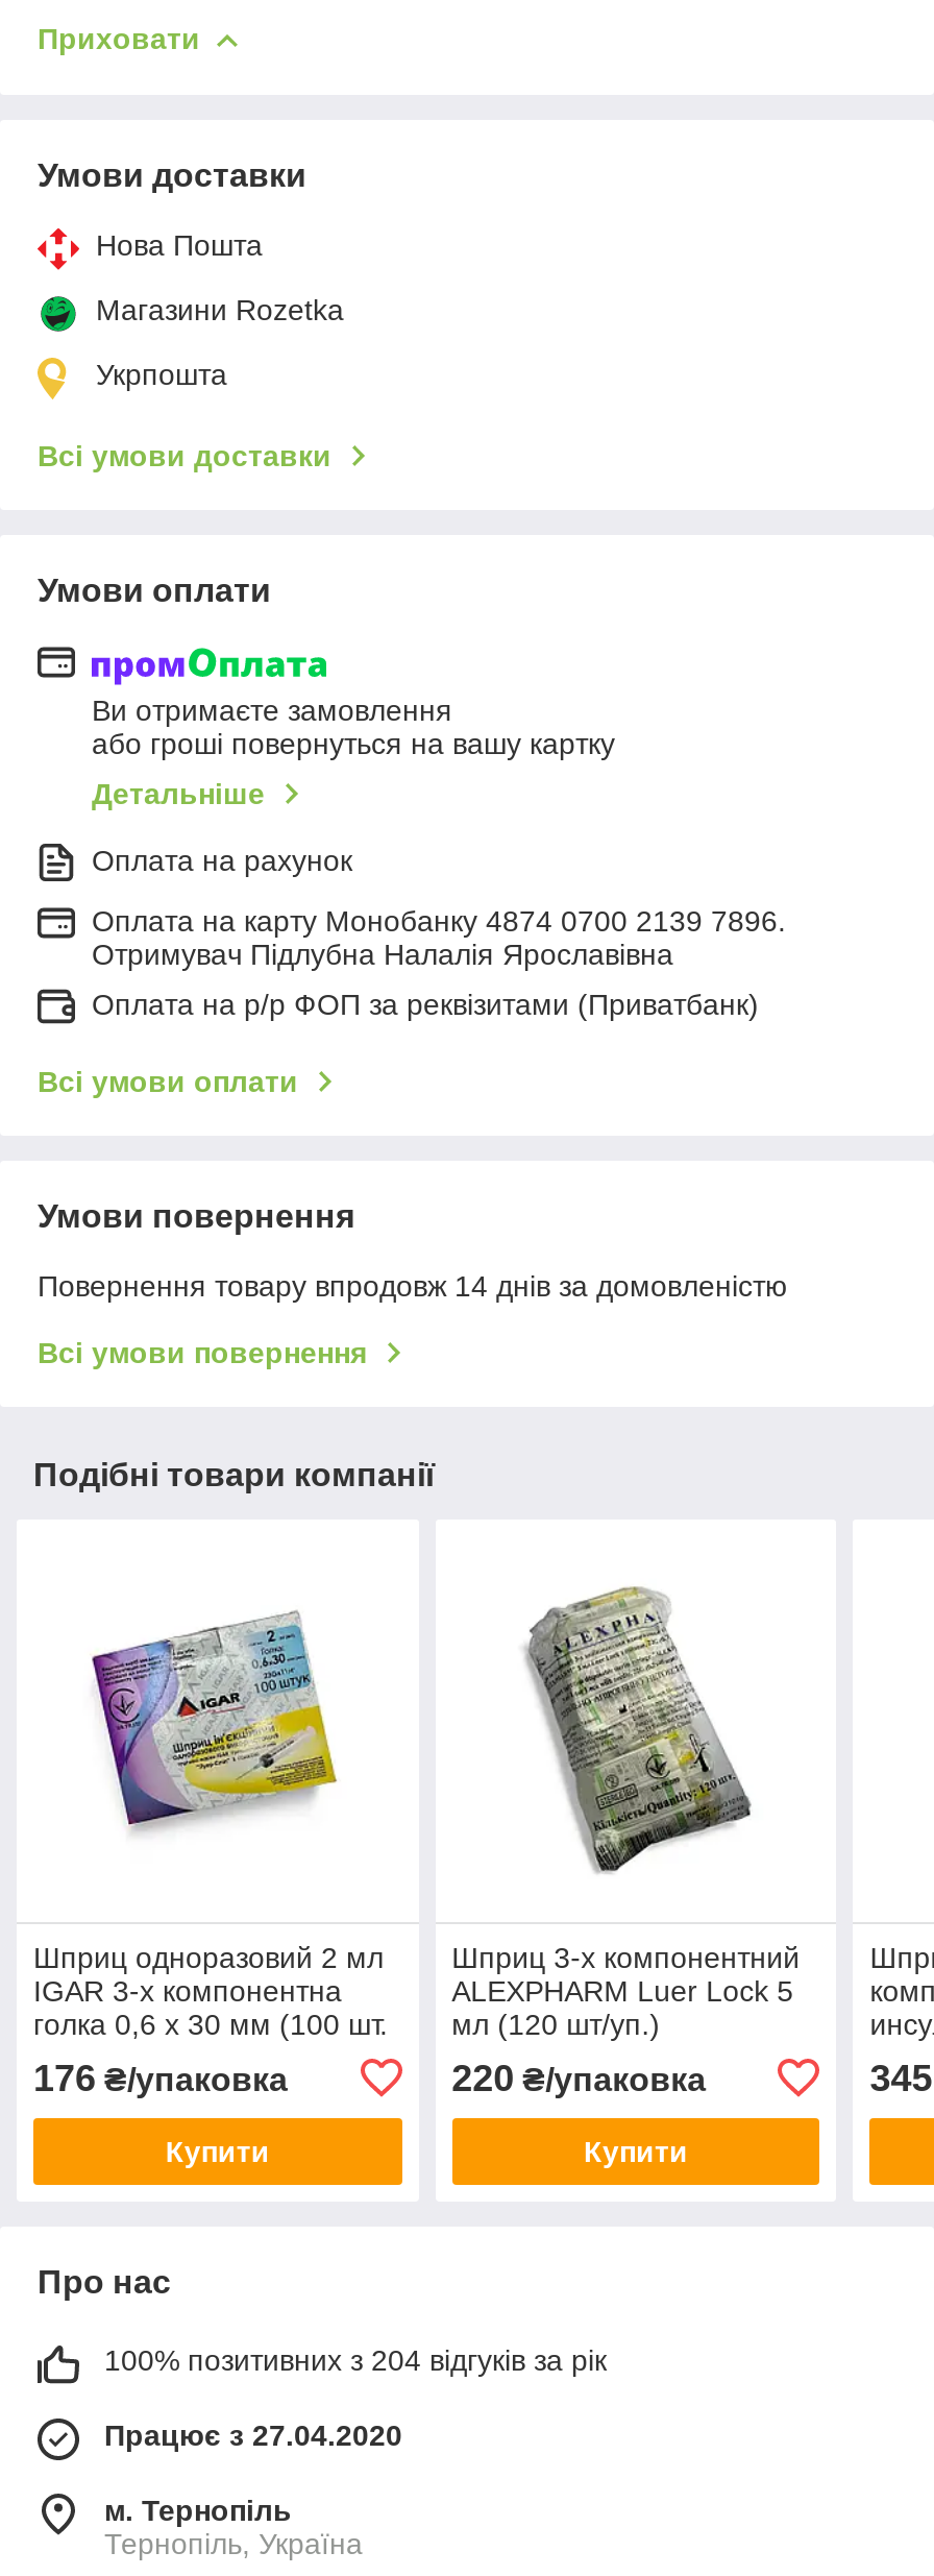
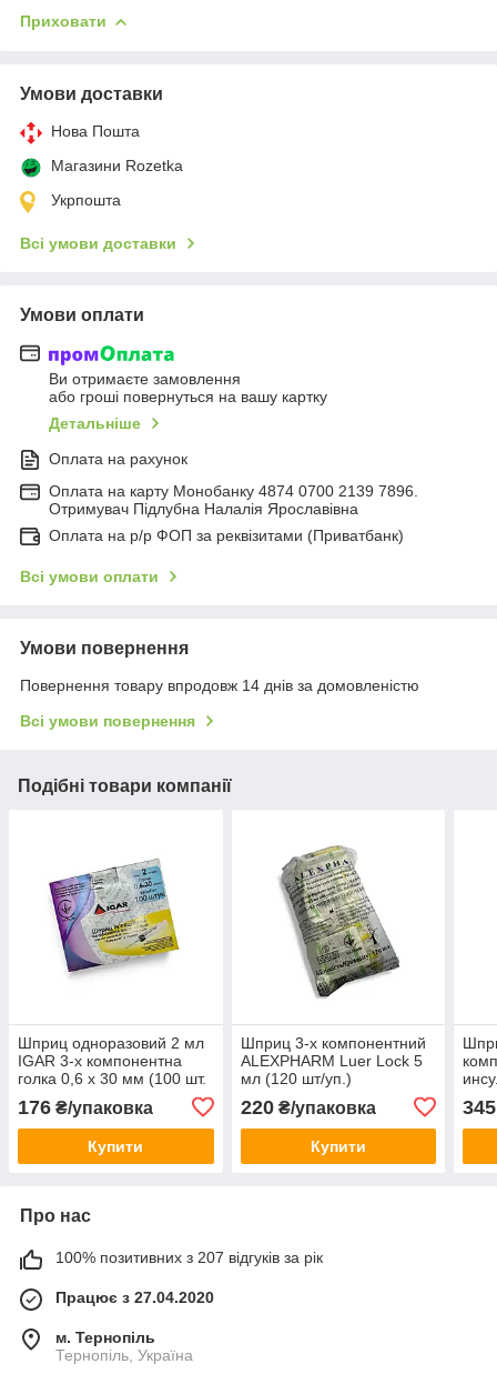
[104,2343,607,2376] 100% позитивних з 204 відгуків за рік -> [55,1248,323,1266] 100% позитивних з 207 відгуків за рік

